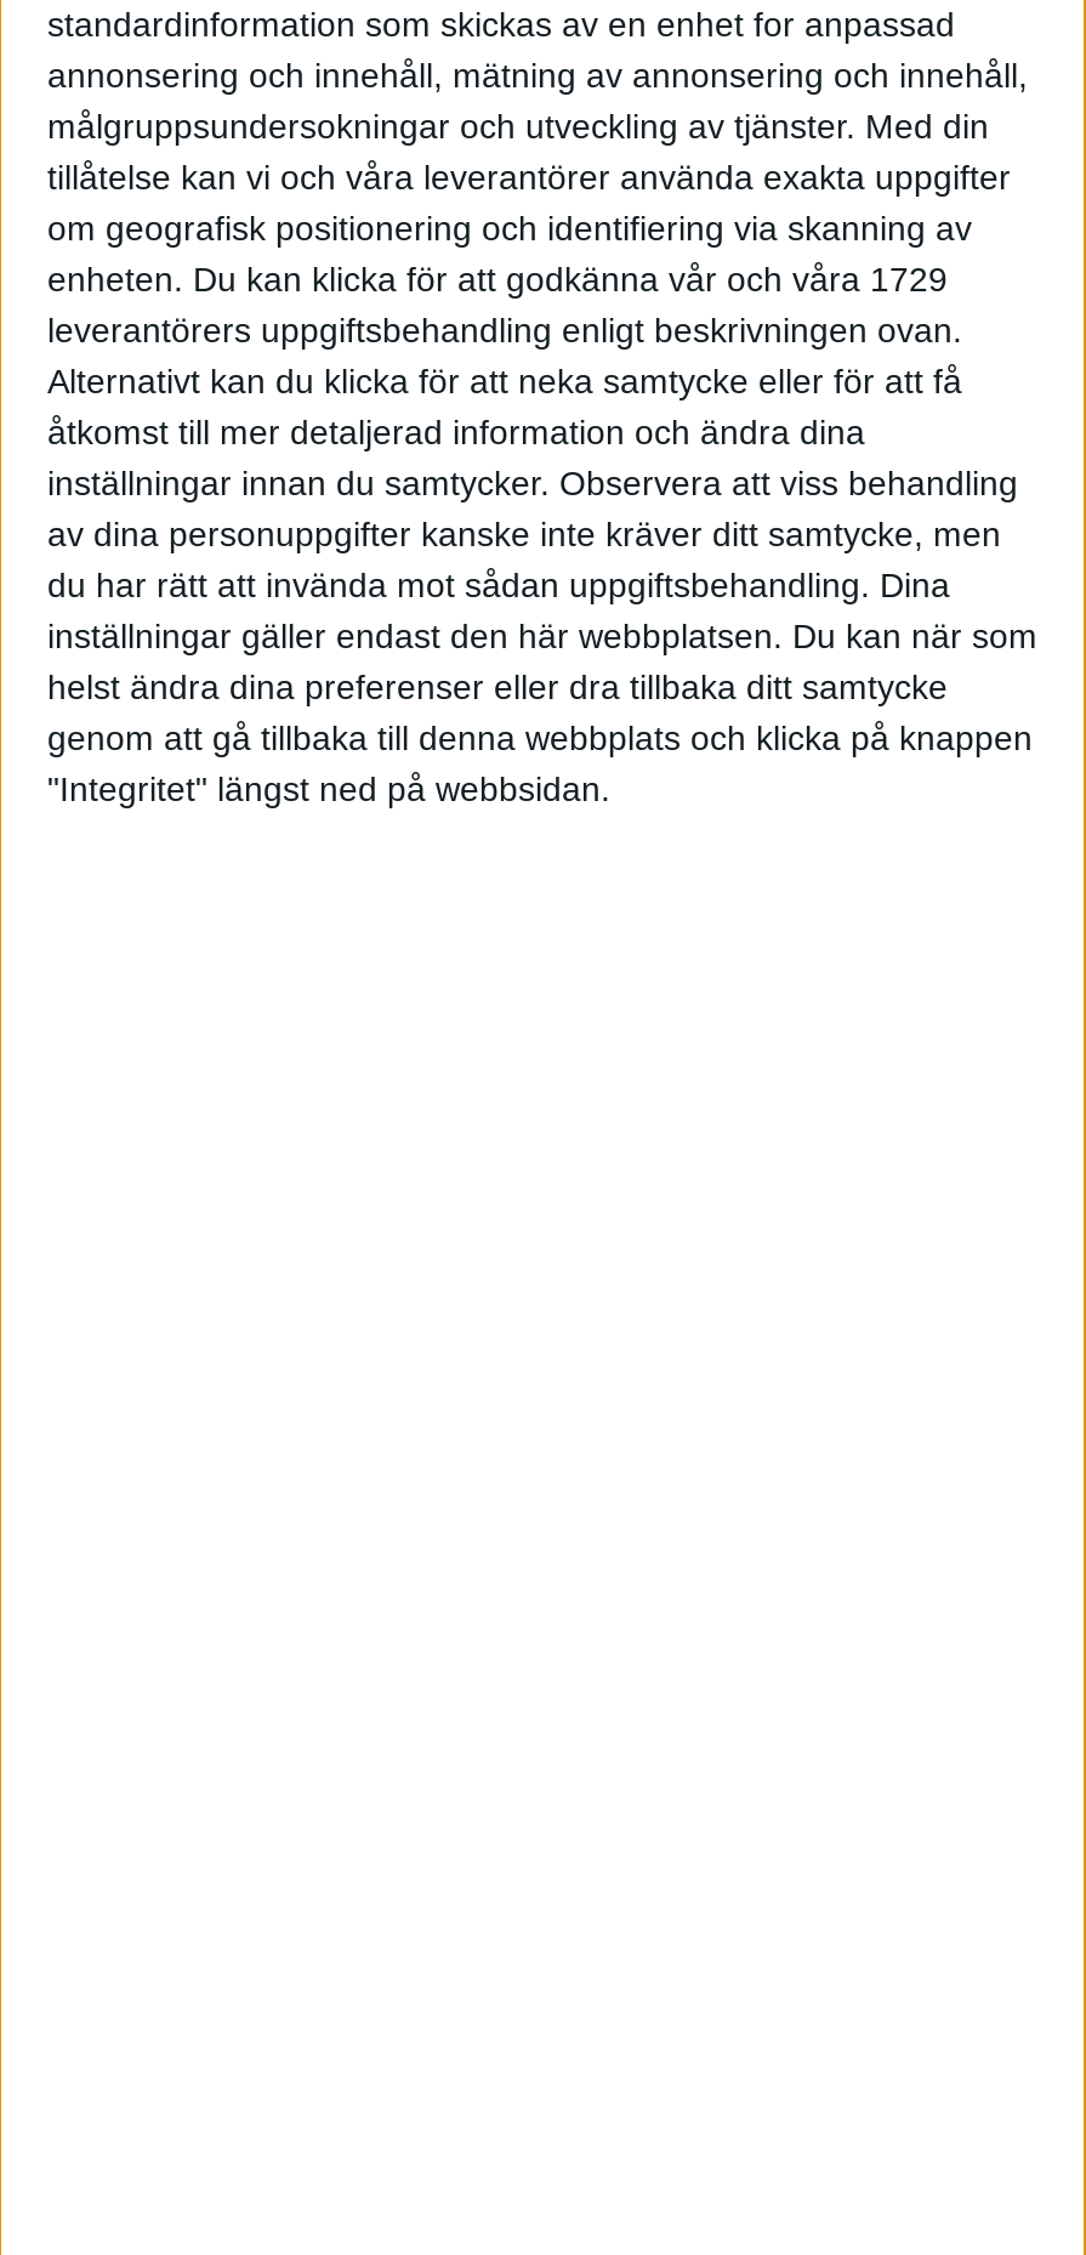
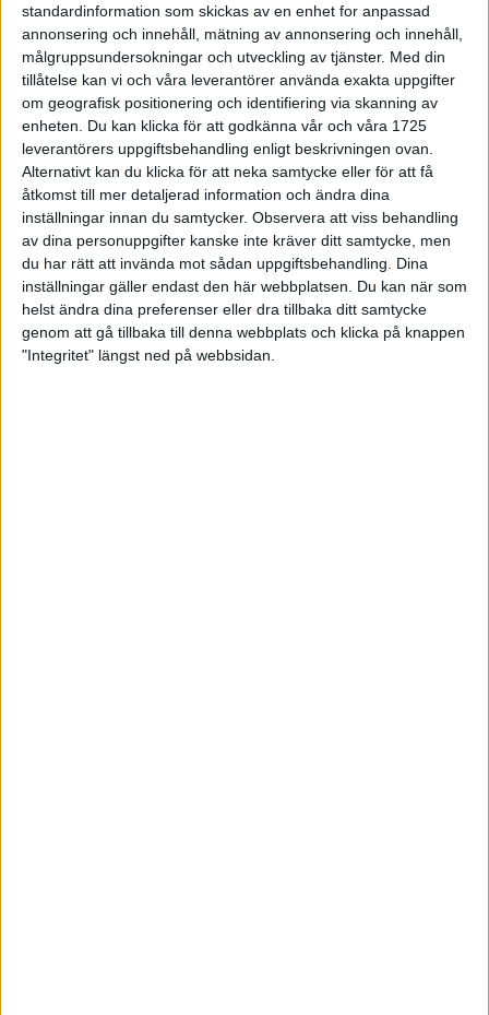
[47,261,948,300] enheten. Du kan klicka för att godkänna vår och våra 1729 -> [22,117,427,135] enheten. Du kan klicka för att godkänna vår och våra 1725

